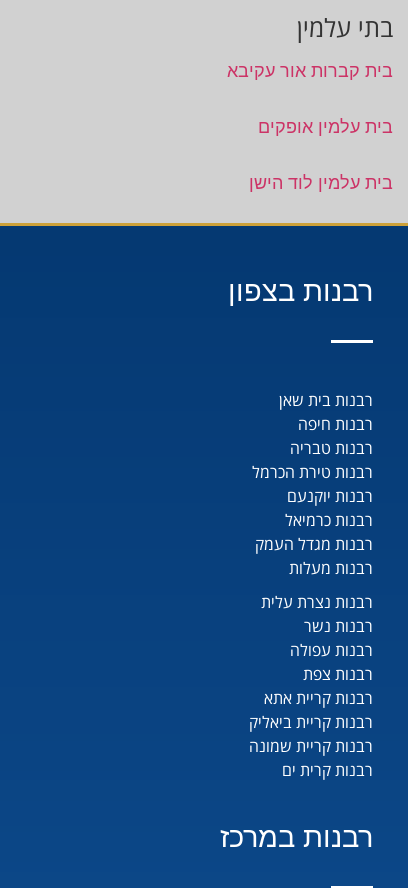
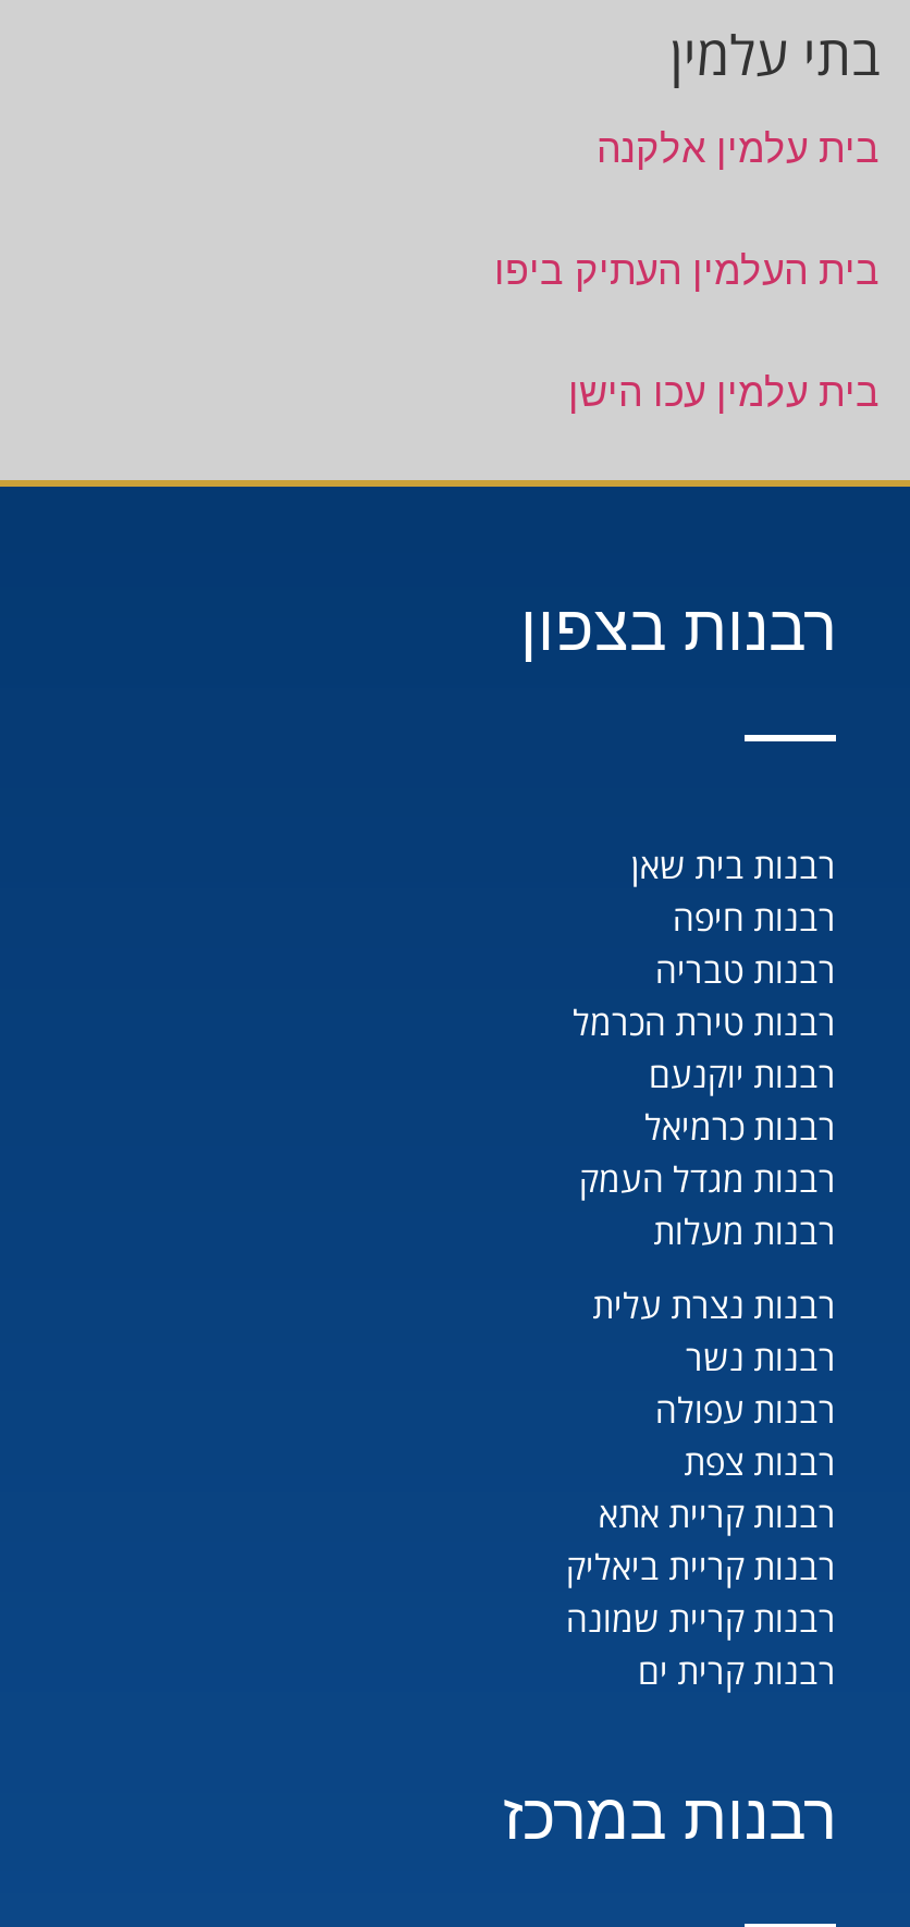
[227,60,393,81] בית קברות אור עקיבא -> [597,124,880,170] בית עלמין אלקנה
[258,116,393,137] בית עלמין אופקים -> [494,246,880,292] בית העלמין העתיק ביפו
[249,172,393,193] בית עלמין לוד הישן -> [568,368,880,414] בית עלמין עכו הישן

